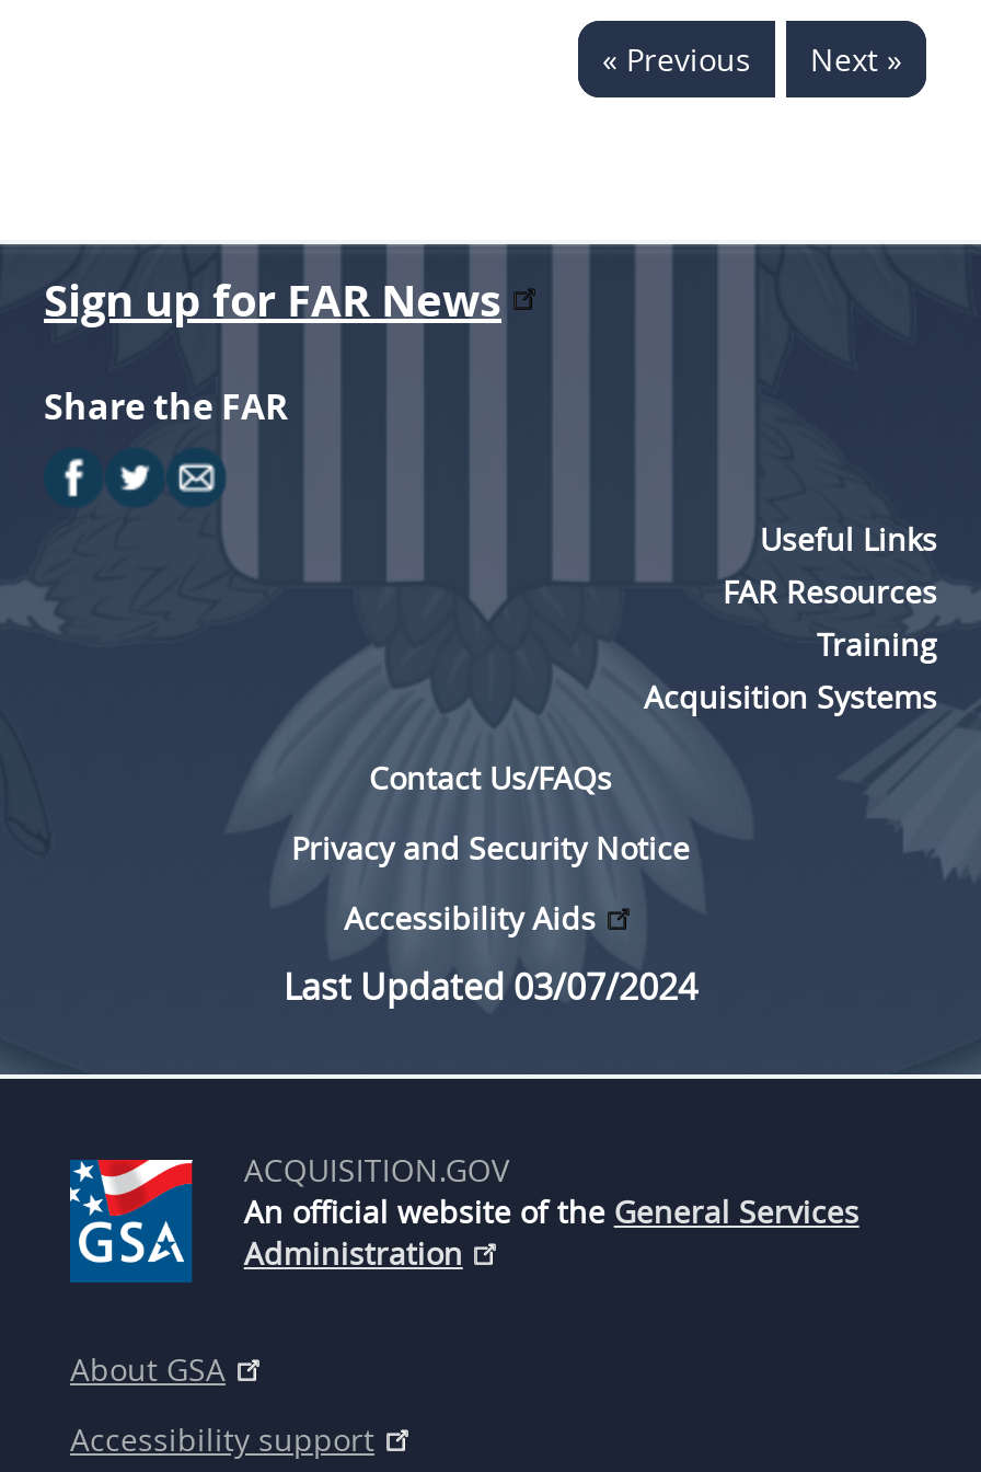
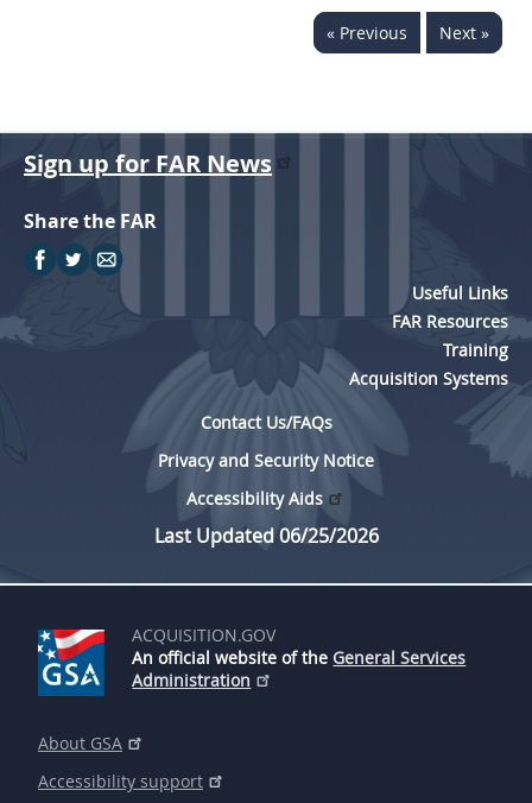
[284,963,697,1011] Last Updated 03/07/2024 -> [154,523,378,549] Last Updated 06/25/2026

